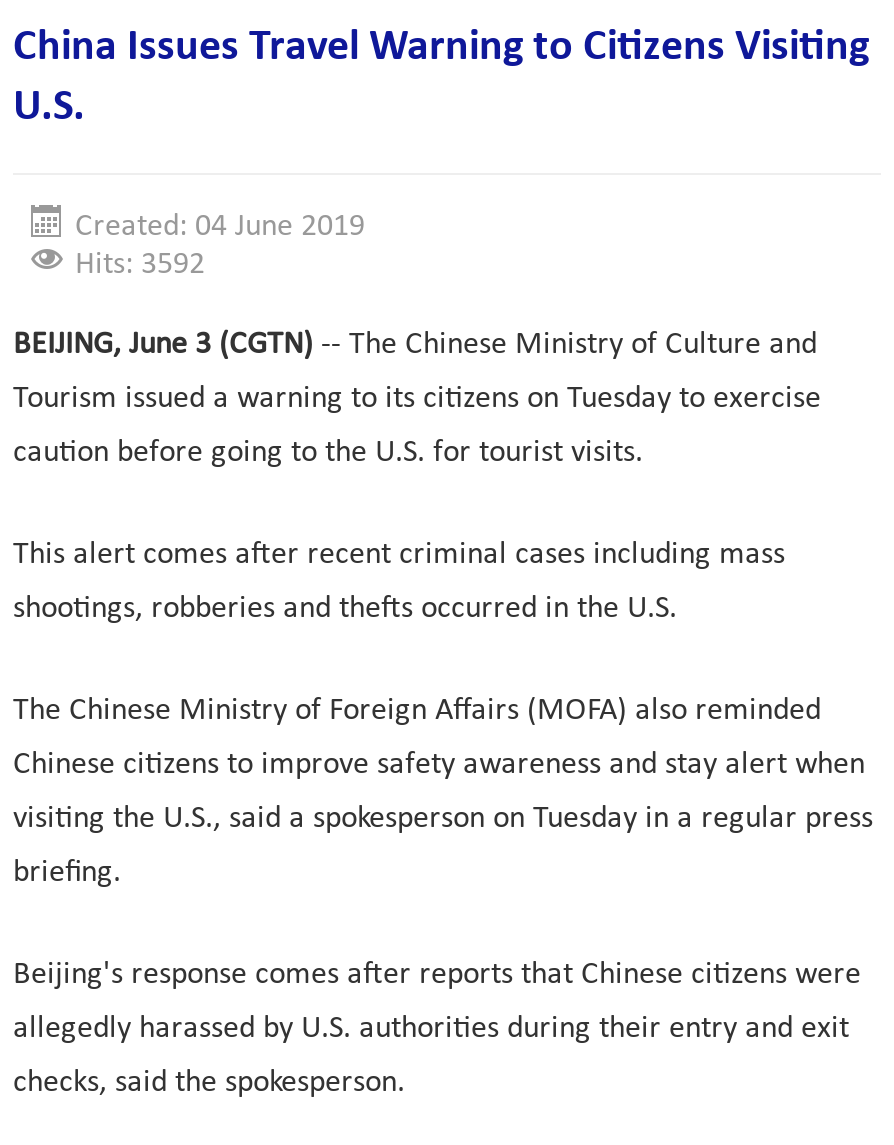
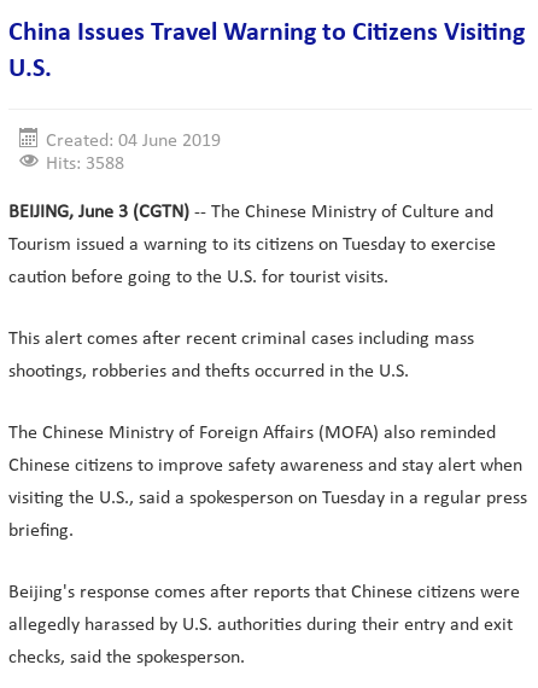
[75,249,205,281] Hits: 3592 -> [46,154,124,174] Hits: 3588

